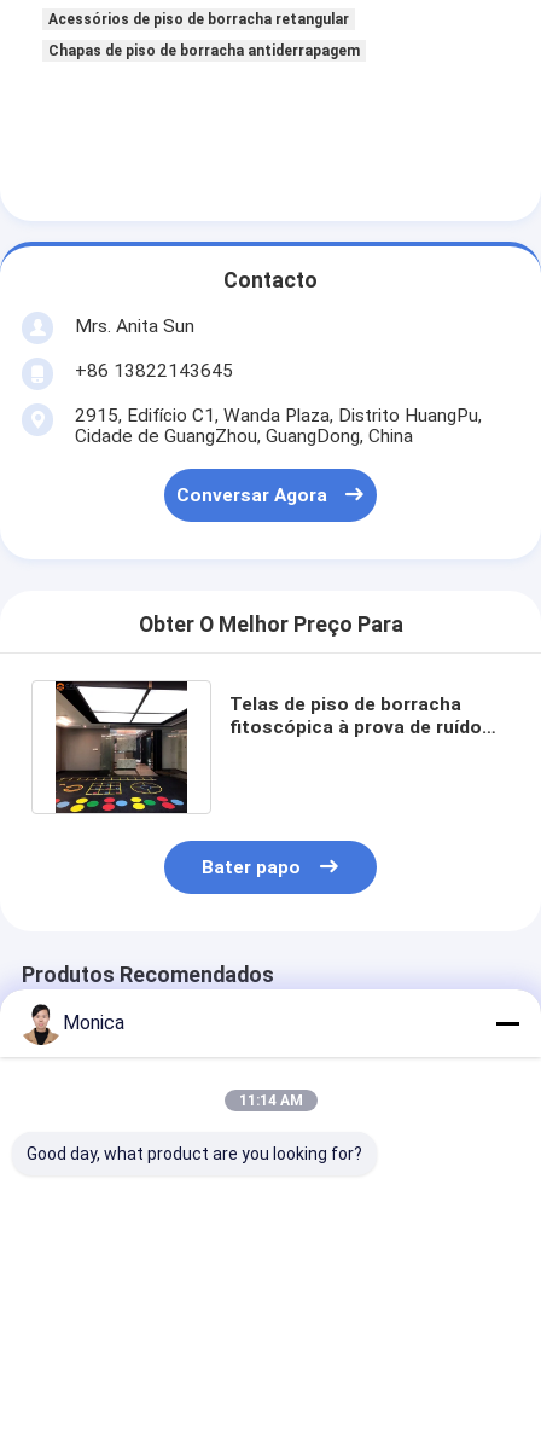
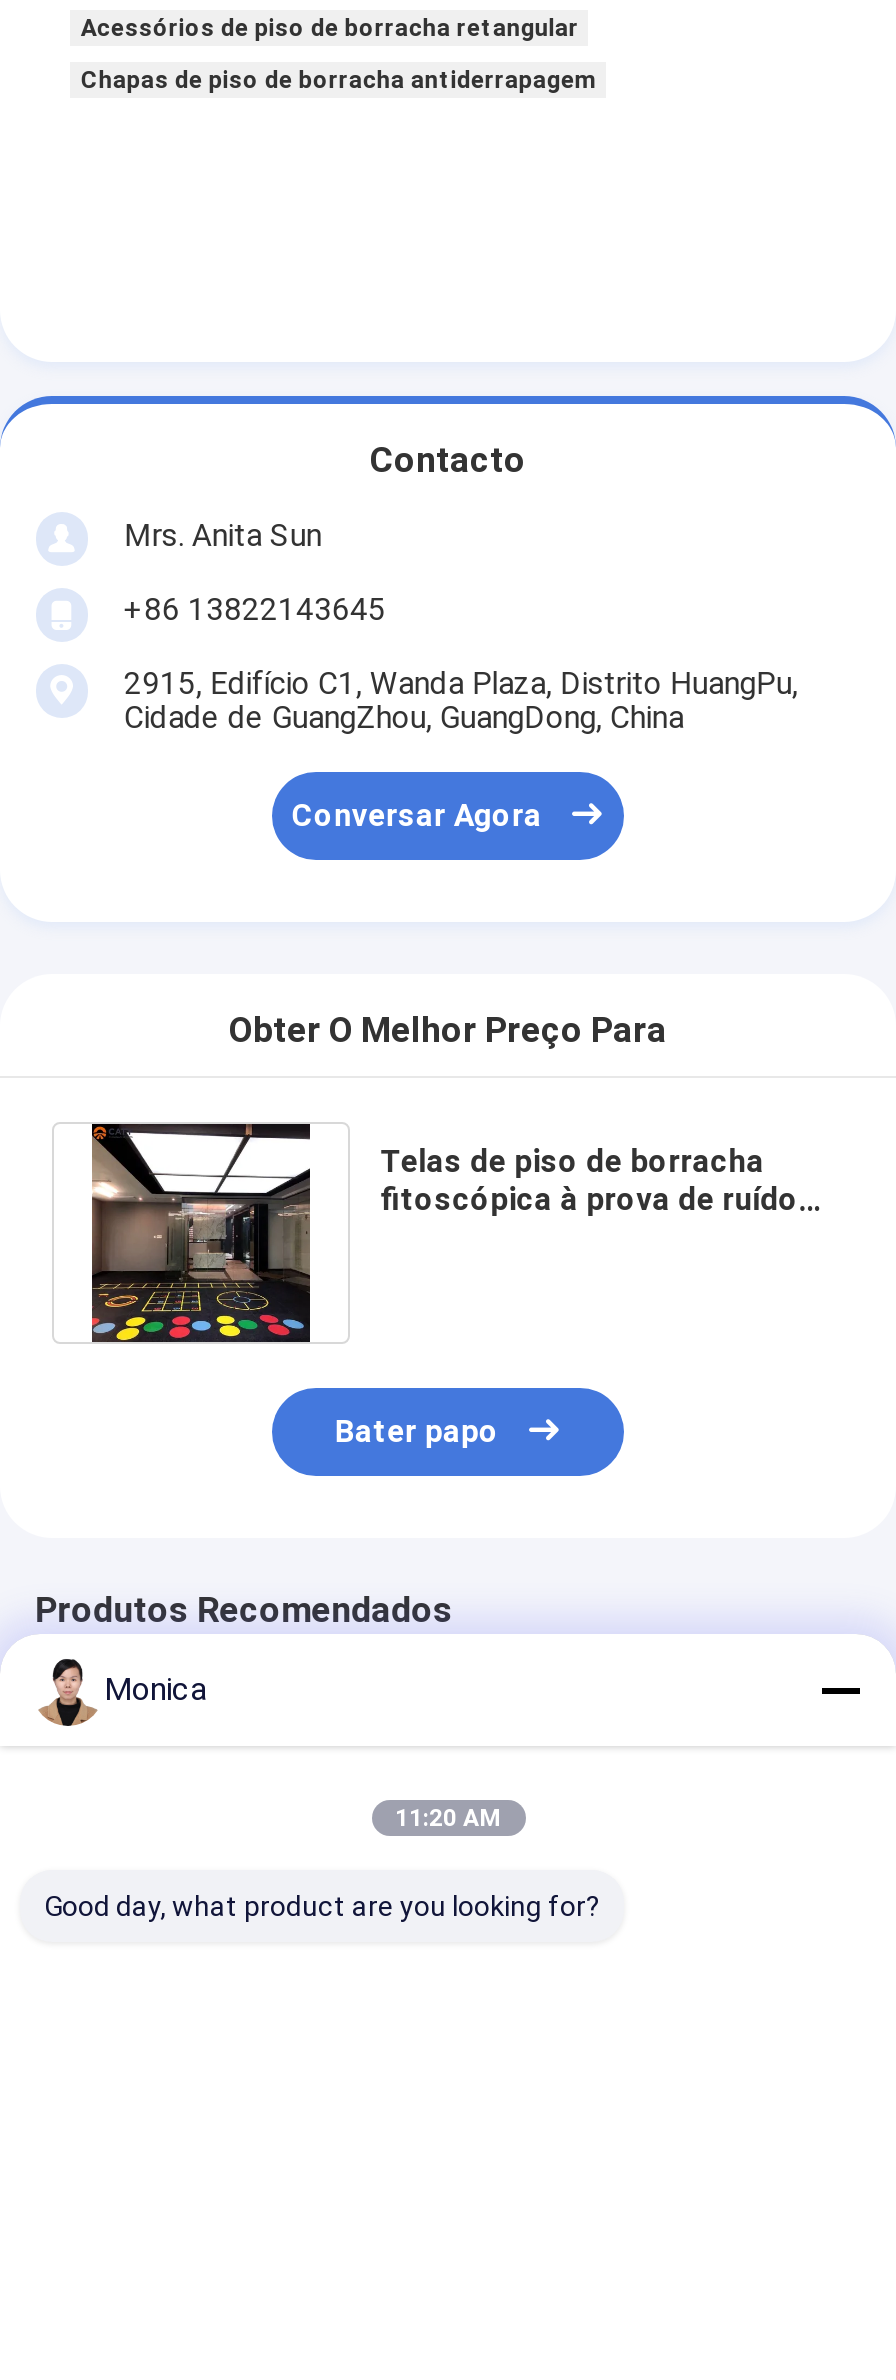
[238,1092,303,1109] 11:14 AM -> [395,1804,501,1832] 11:20 AM

